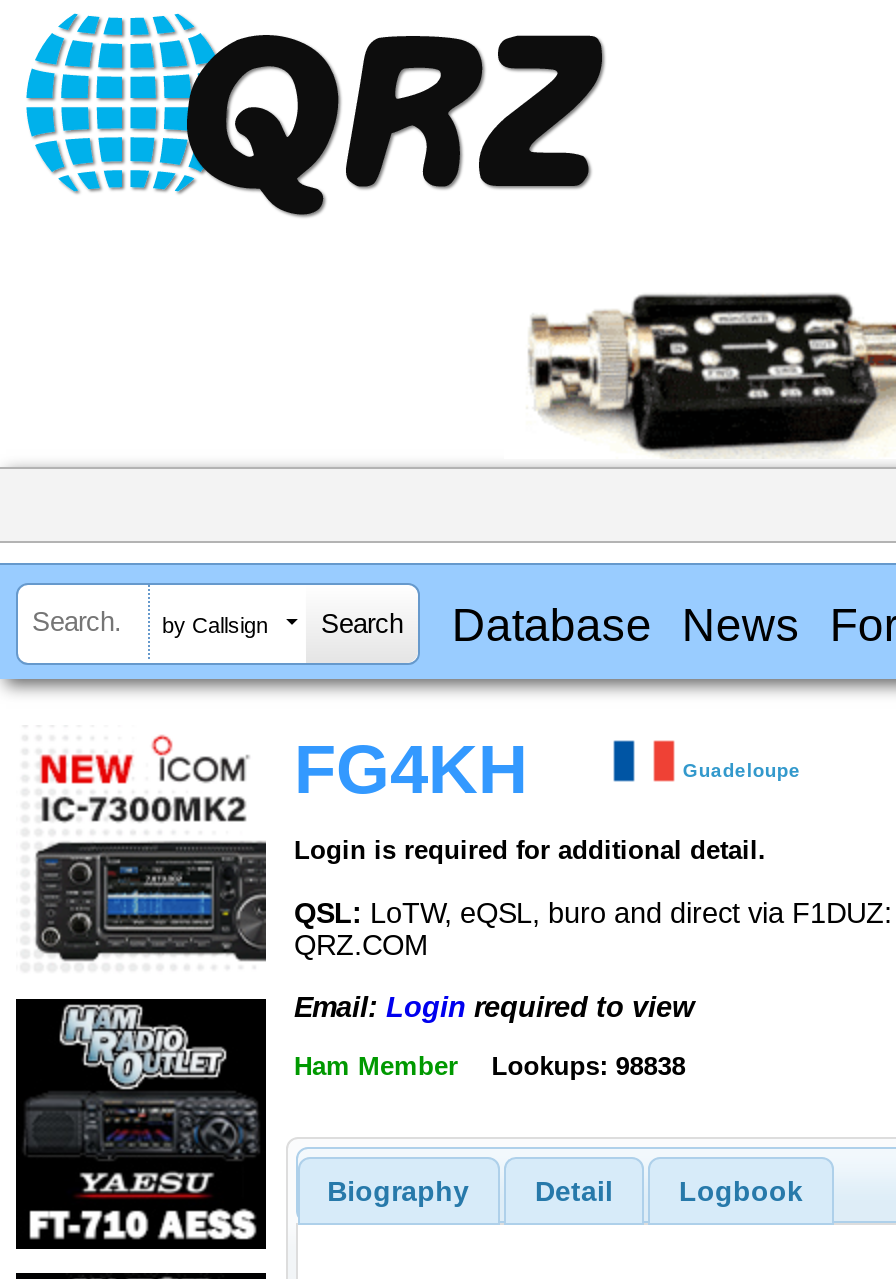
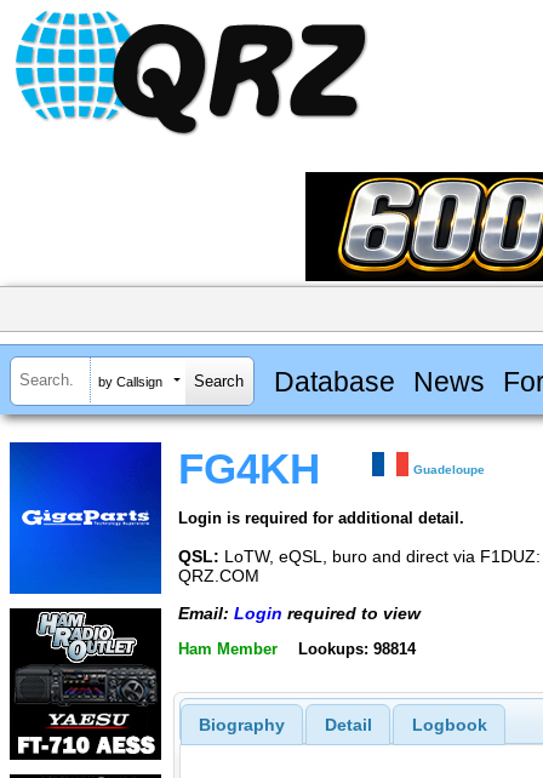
[504,279,890,459] [image] -> [304,171,539,282] [image]
[16,725,268,975] [image] -> [8,441,162,595] [image]
[294,1051,686,1081] Ham Member Lookups: 98838 -> [178,640,415,658] Ham Member Lookups: 98814

